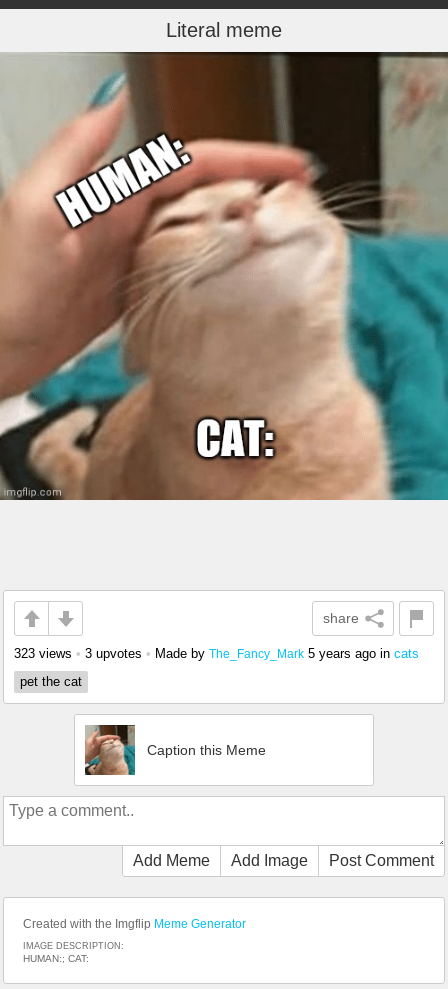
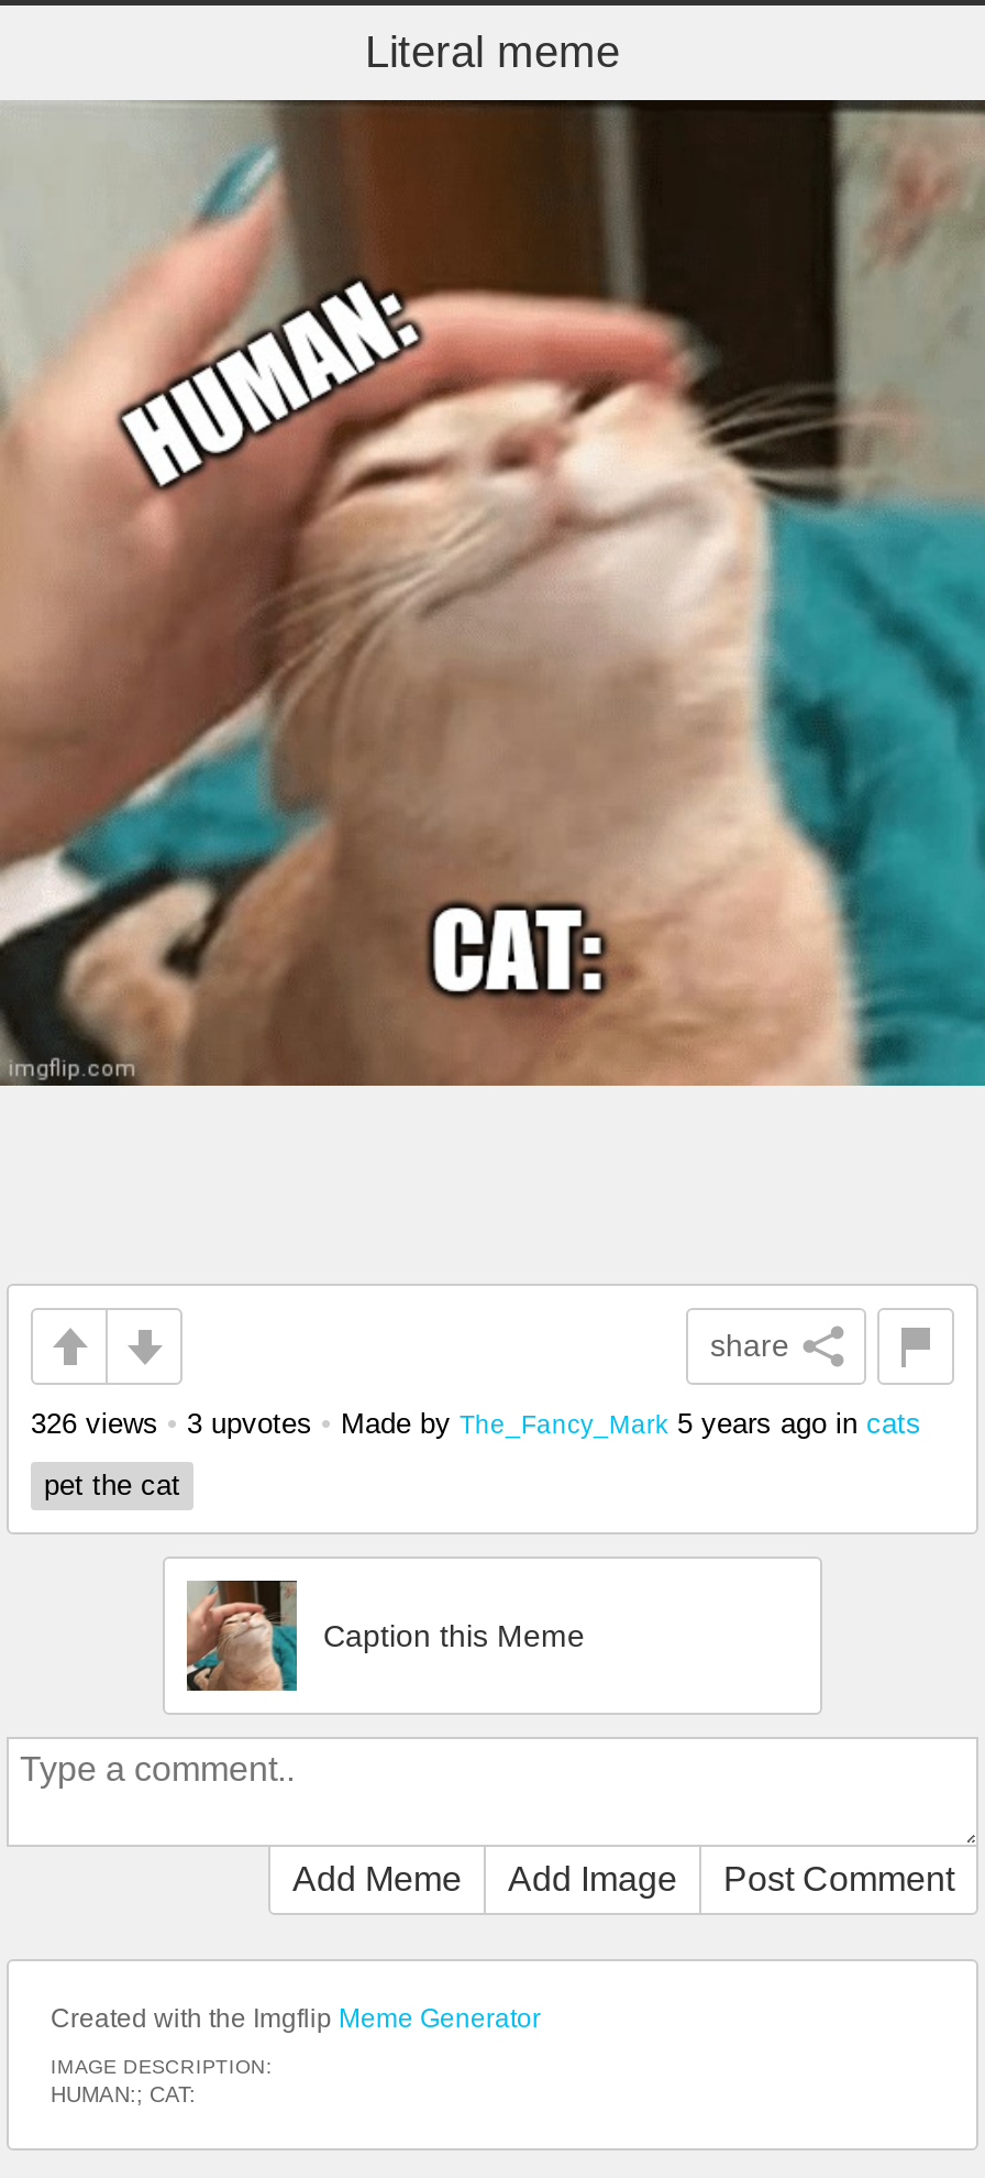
[14,646,419,661] 323 views • 3 upvotes • Made by The_Fancy_Mark 5 years ago in cats -> [31,1407,921,1440] 326 views • 3 upvotes • Made by The_Fancy_Mark 5 years ago in cats

